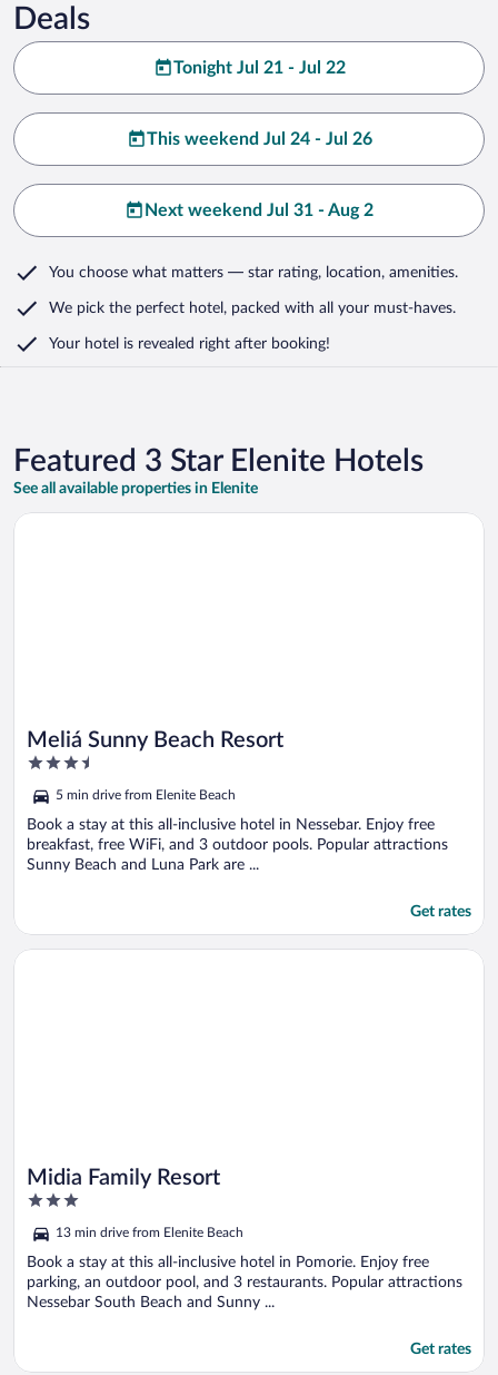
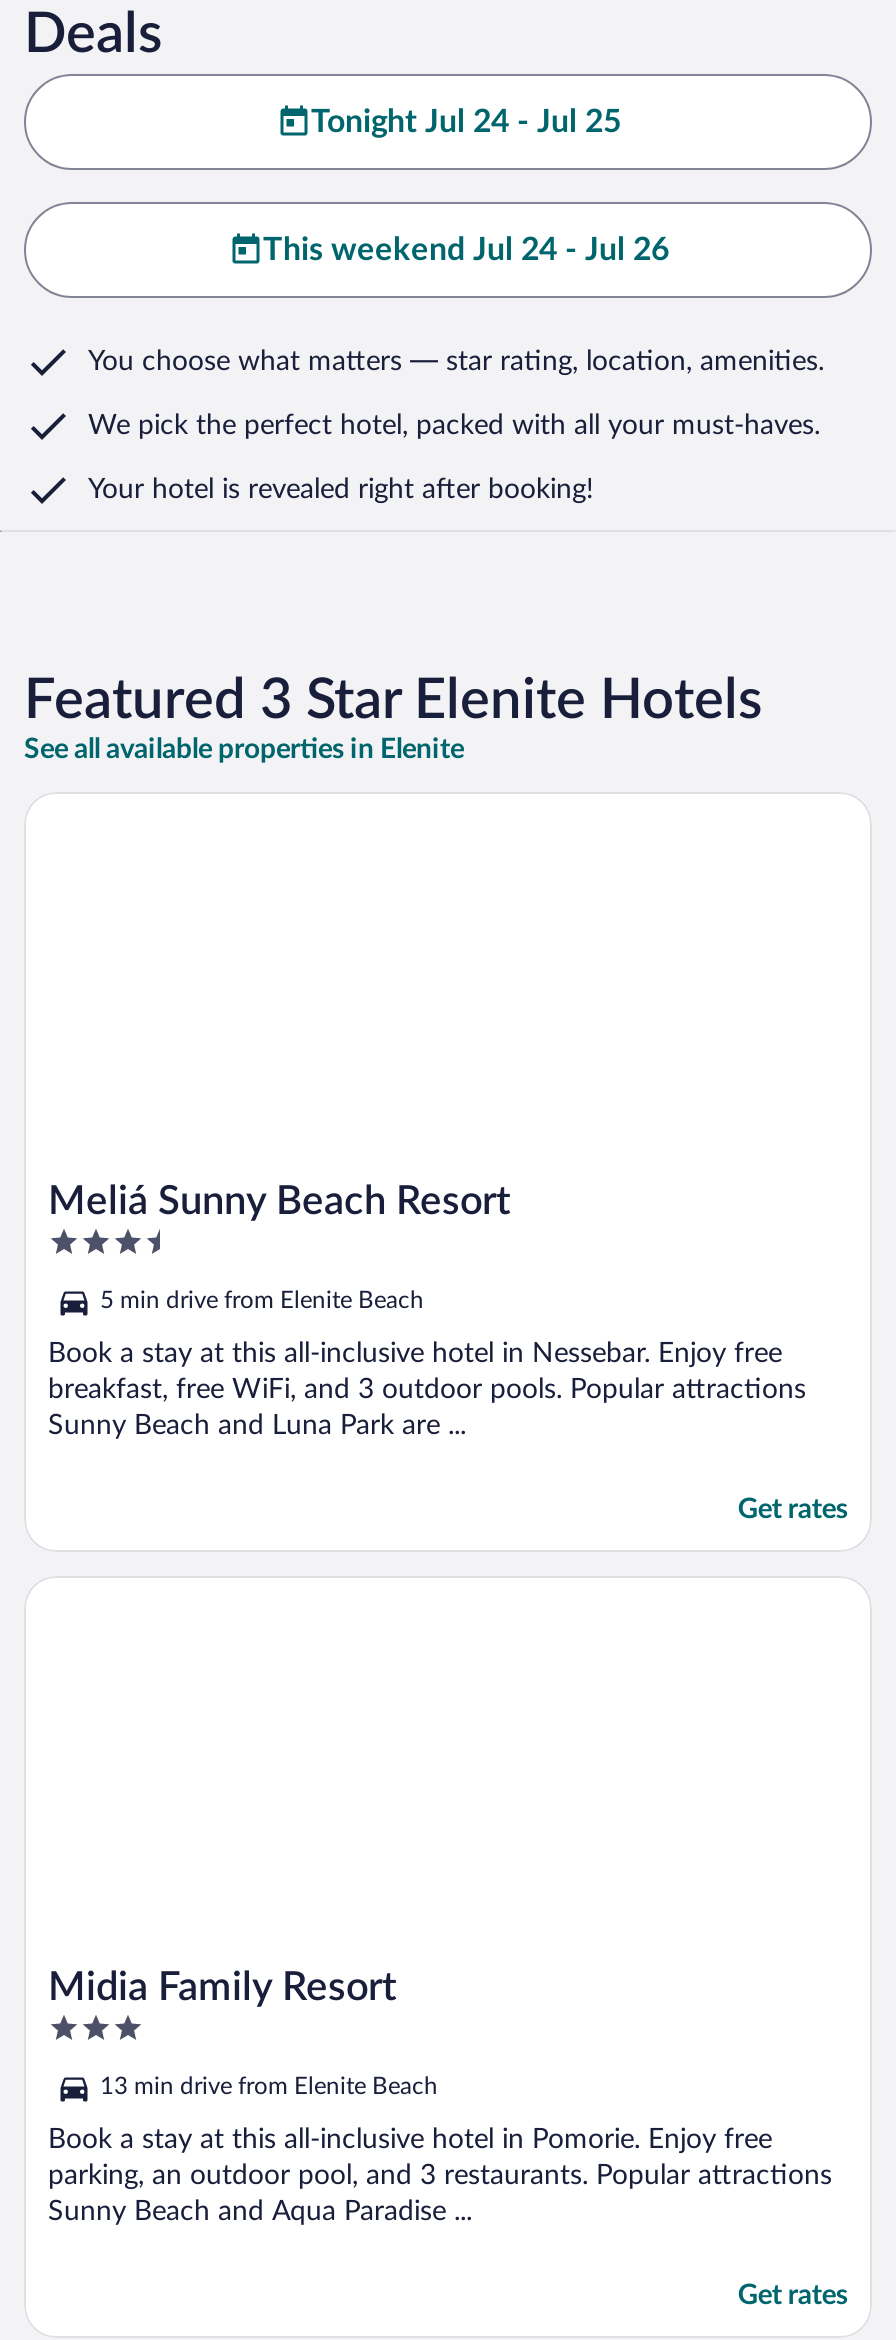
[173,59,345,76] Tonight Jul 21 - Jul 22 -> [311,105,621,137] Tonight Jul 24 - Jul 25
[145,201,373,219] Next weekend Jul 31 - Aug 2 -> none
[27,1295,275,1310] Nessebar South Beach and Sunny ... -> [48,2198,472,2226] Sunny Beach and Aqua Paradise ...

